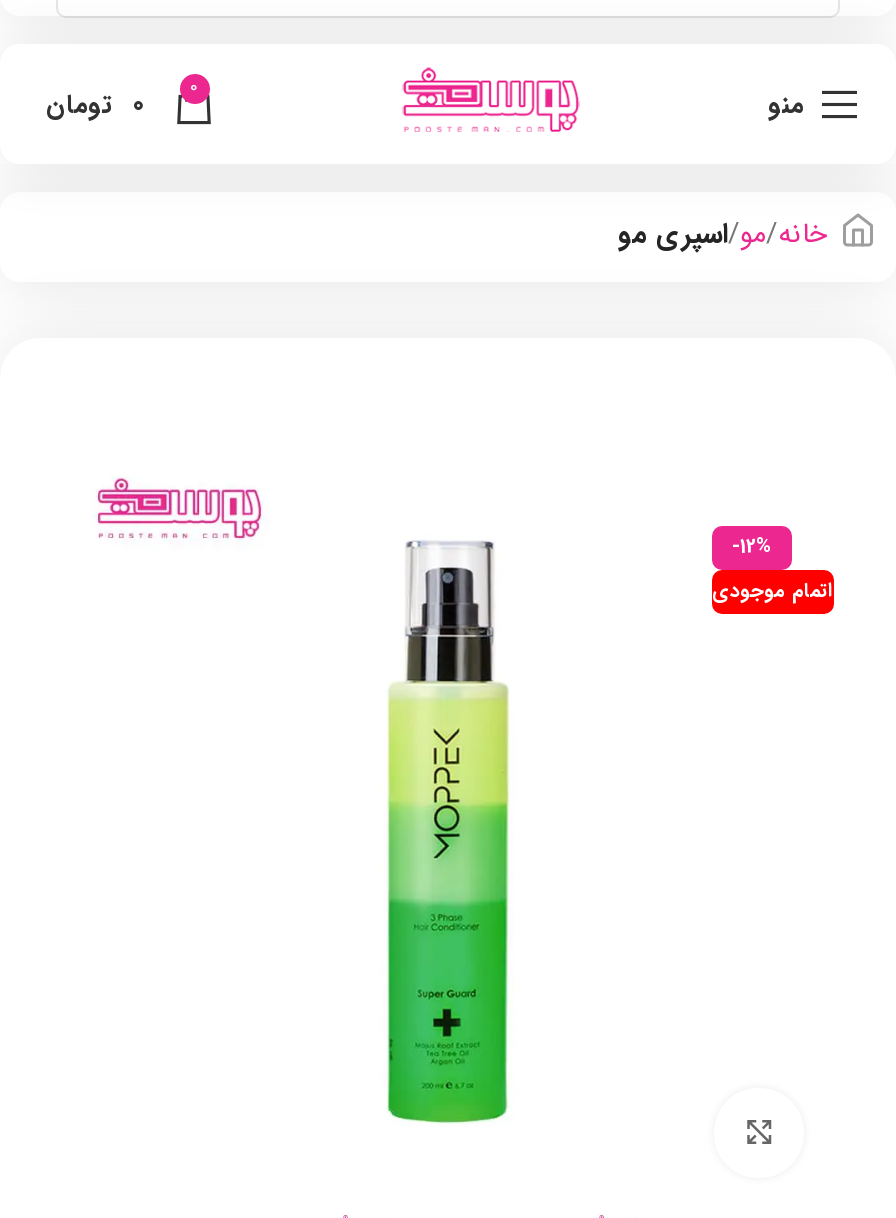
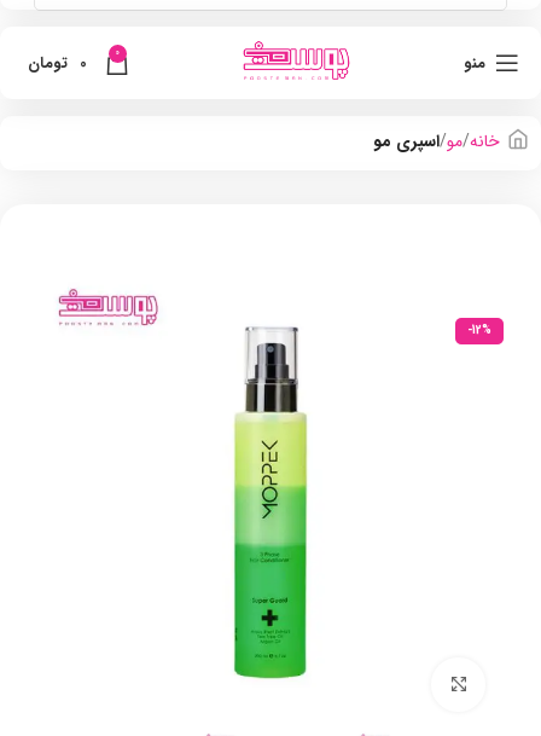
[712,576,834,606] اتمام موجودی -> none

